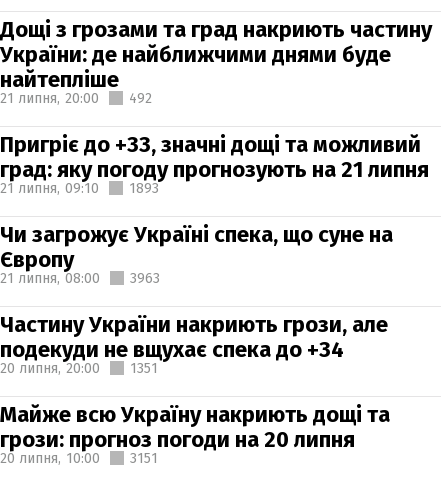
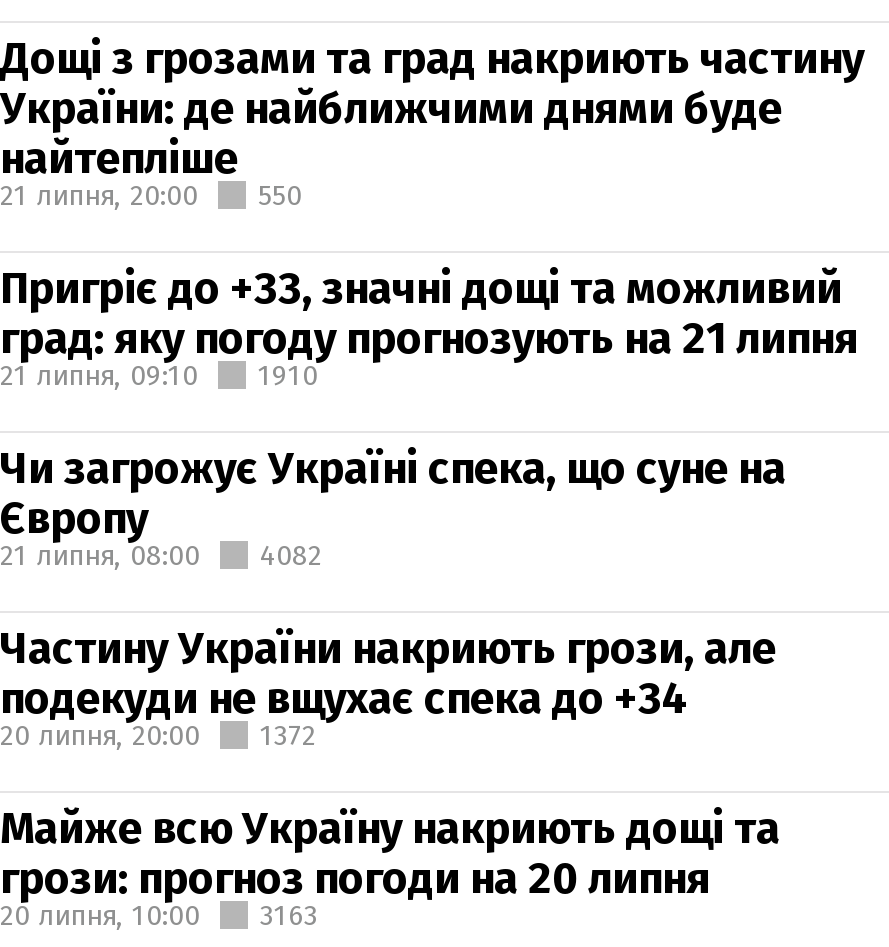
[0,89,152,106] 21 липня, 20:00 492 -> [0,178,302,212] 21 липня, 20:00 550
[129,179,159,196] 1893 -> [258,358,318,392] 1910
[0,269,160,286] 21 липня, 08:00 3963 -> [0,538,322,572] 21 липня, 08:00 4082
[0,359,158,376] 20 липня, 20:00 1351 -> [0,718,316,752] 20 липня, 20:00 1372
[0,449,158,466] 20 липня, 10:00 3151 -> [0,898,318,932] 20 липня, 10:00 3163

